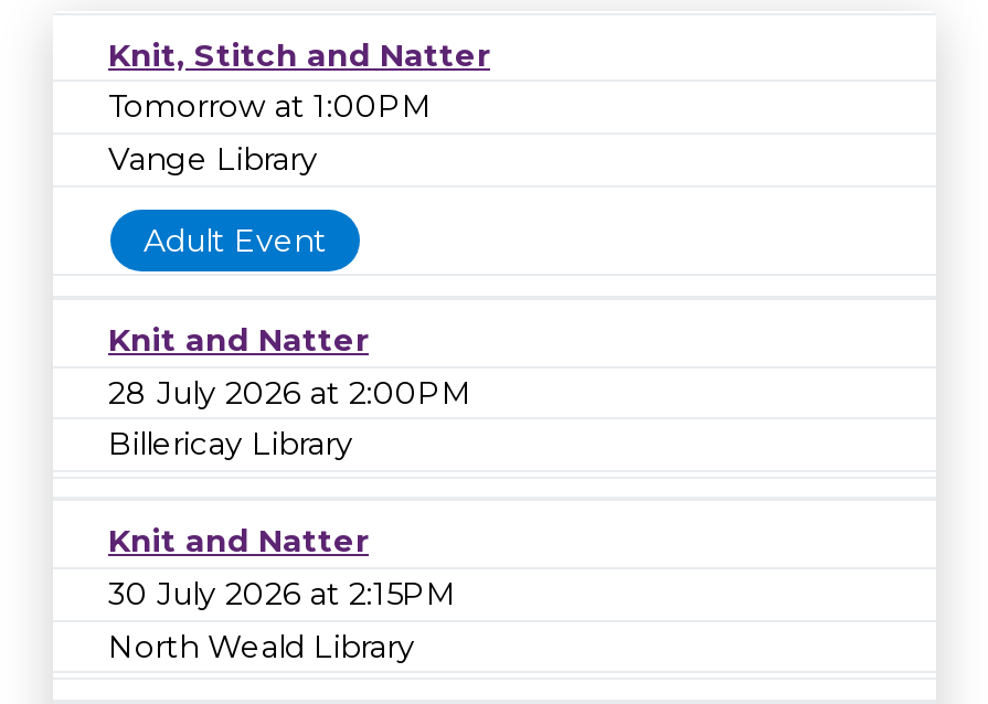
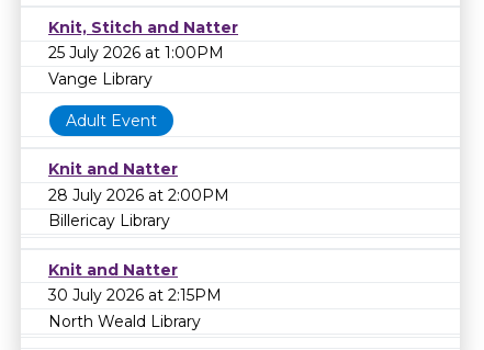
[108,87,433,126] Tomorrow at 1:00PM -> [48,43,224,63] 25 July 2026 at 1:00PM

